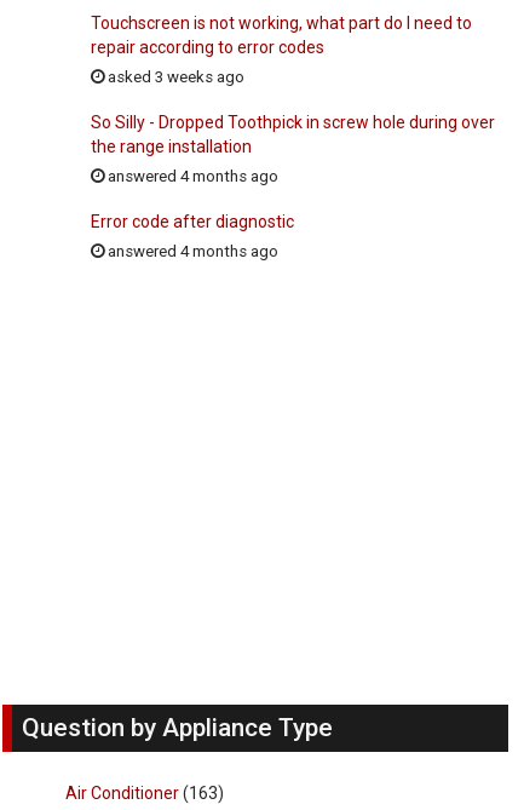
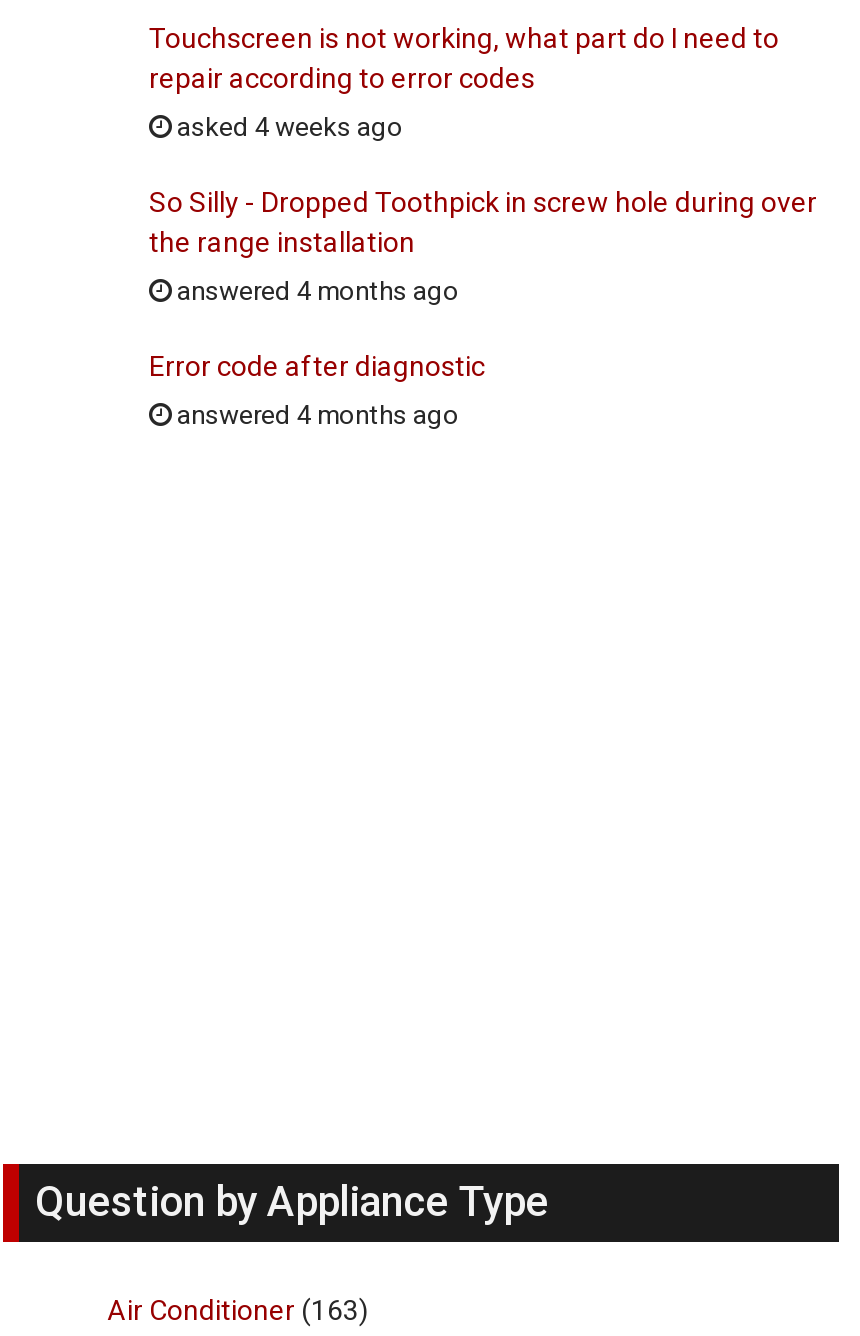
[104,67,244,85] asked 3 weeks ago -> [171,111,403,141] asked 4 weeks ago

